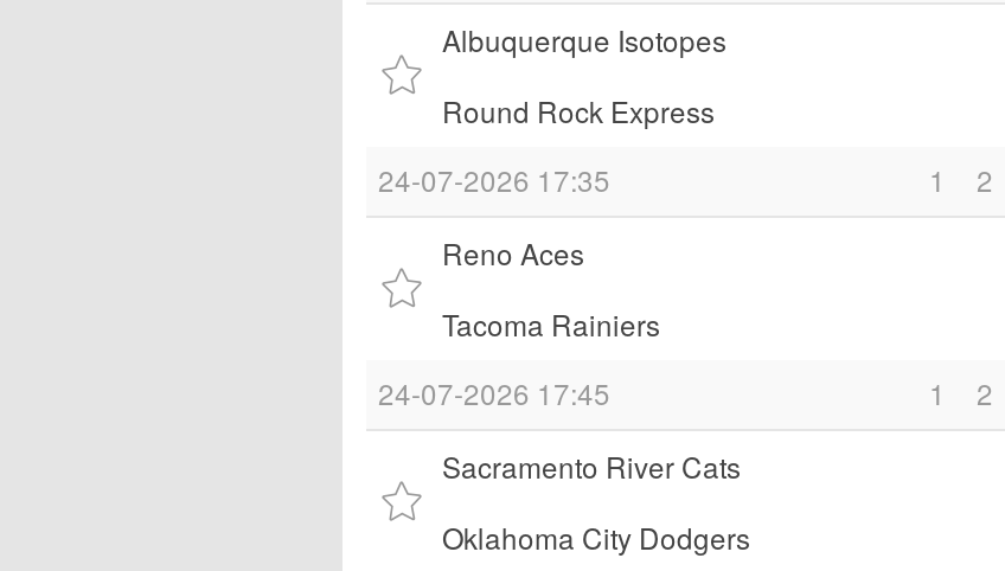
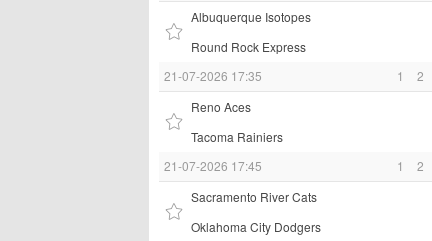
[378,159,610,199] 24-07-2026 17:35 -> [164,67,262,84] 21-07-2026 17:35
[378,372,610,412] 24-07-2026 17:45 -> [164,157,262,174] 21-07-2026 17:45

